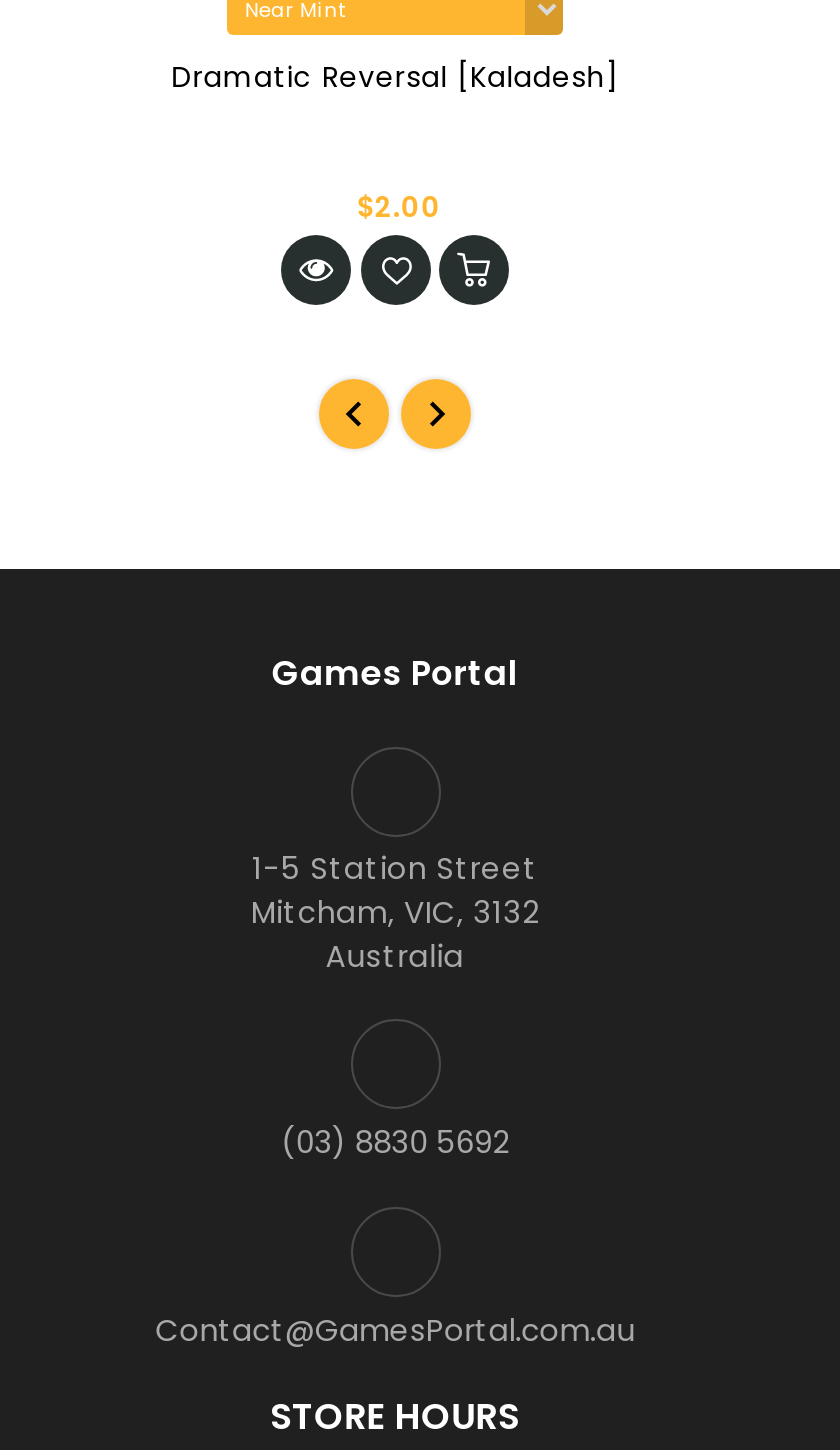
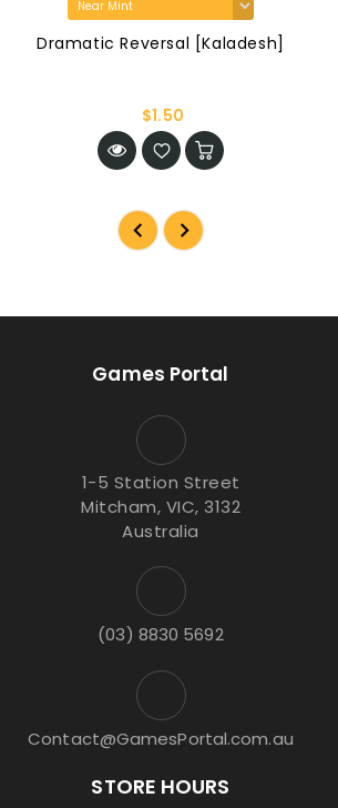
[357,187,442,227] $2.00 -> [142,104,184,127] $1.50

